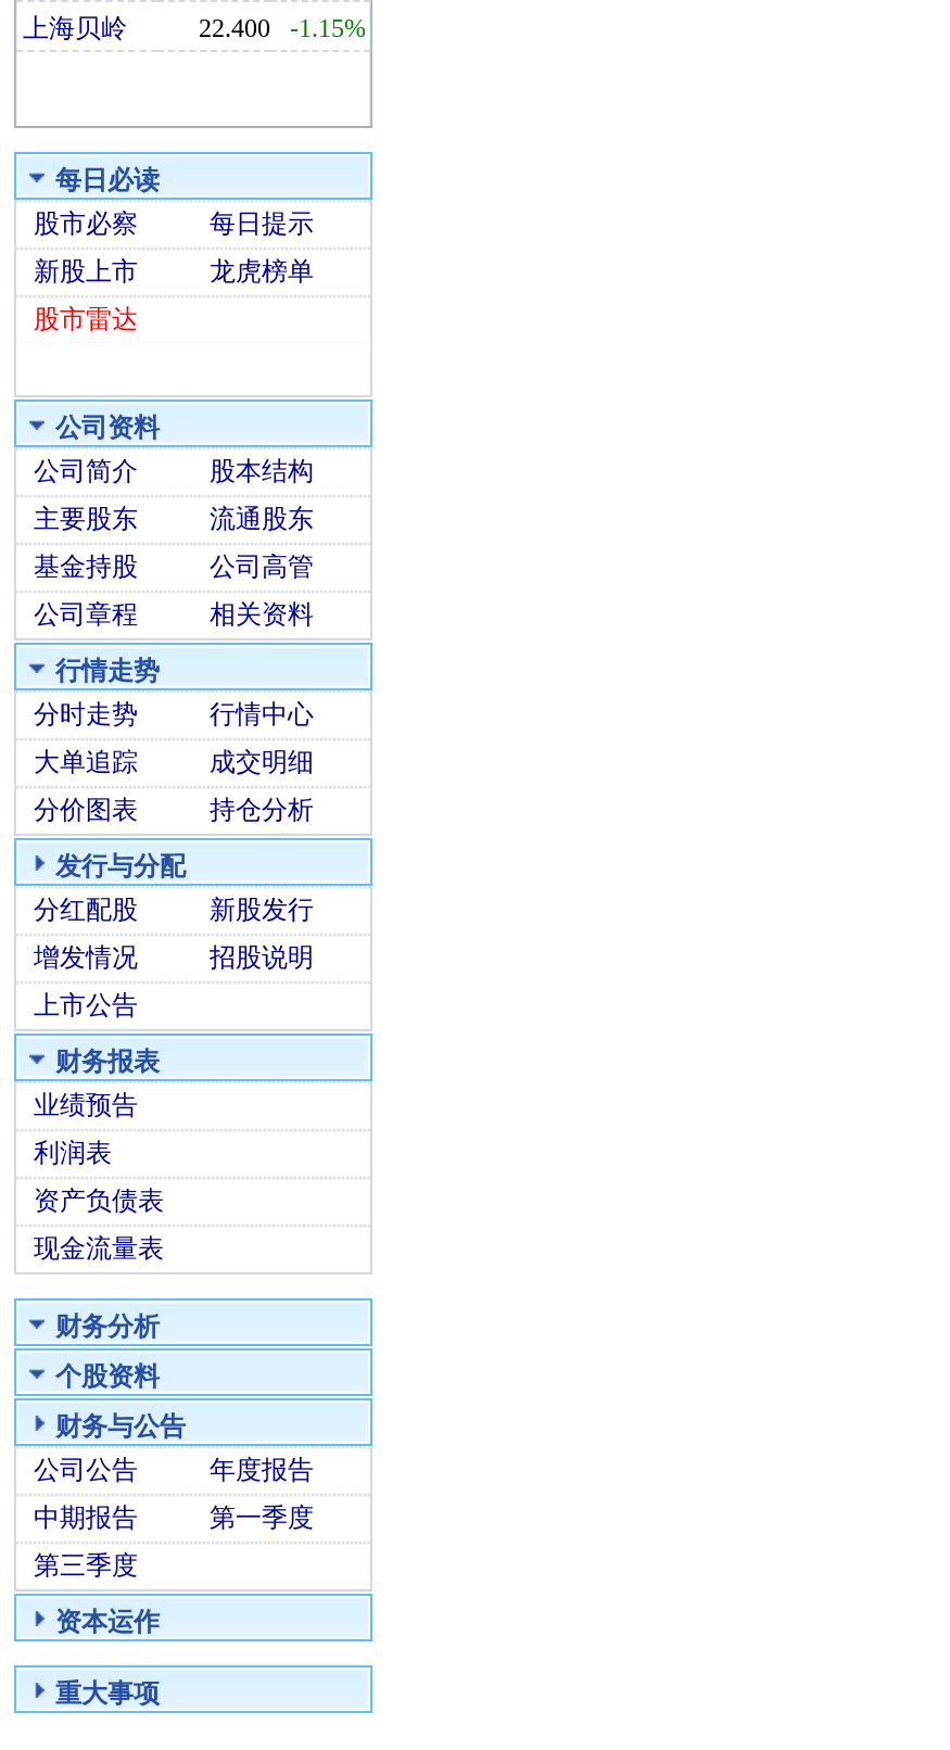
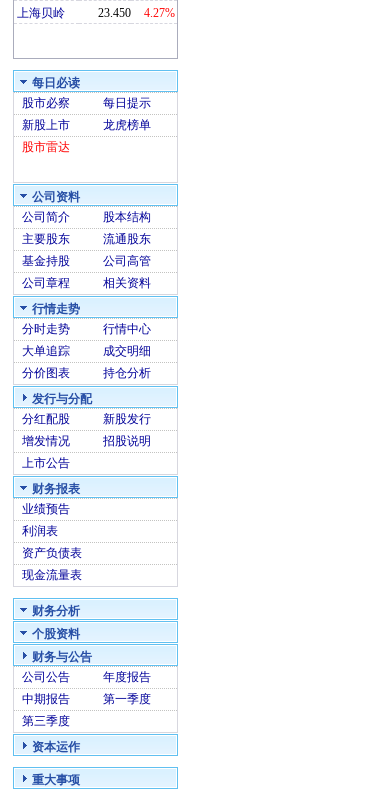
[199,13,270,43] 22.400 -> [98,6,131,20] 23.450
[290,13,366,43] -1.15% -> [144,6,175,20] 4.27%

